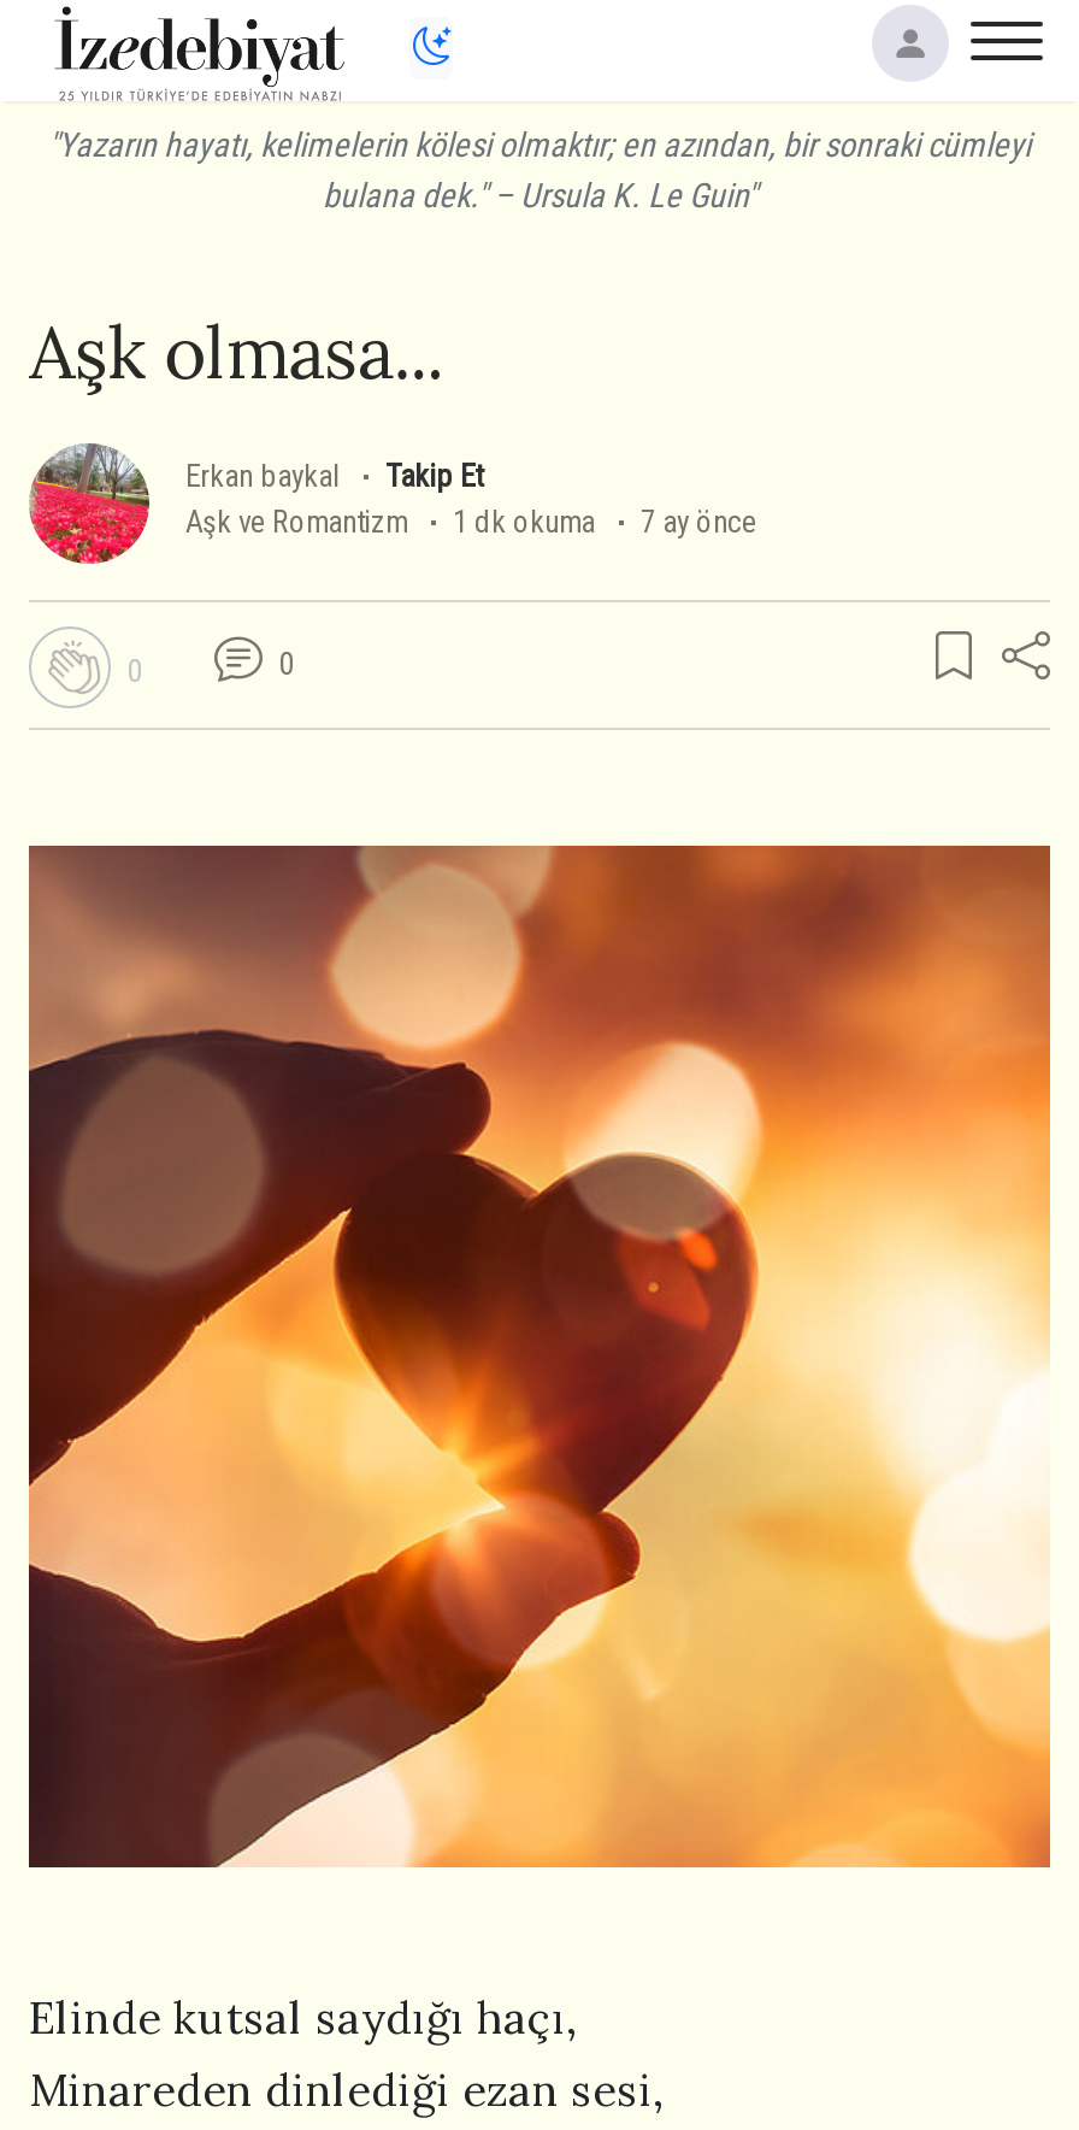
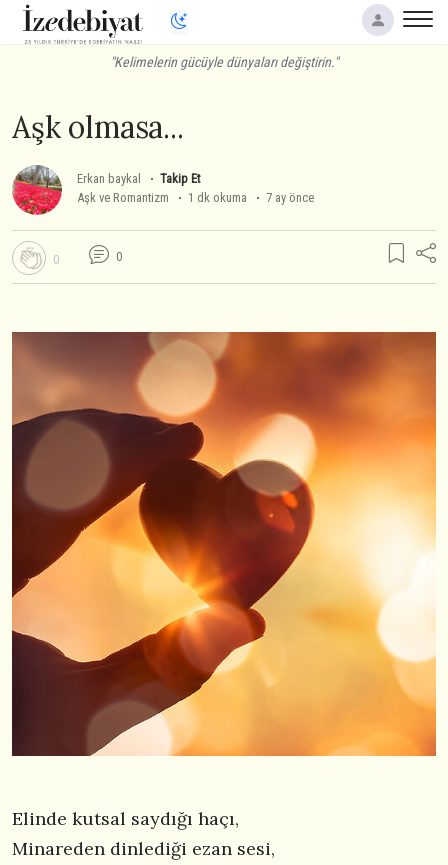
[48,125,1031,214] "Yazarın hayatı, kelimelerin kölesi olmaktır; en azından, bir sonraki cümleyi | bulana dek." – Ursula K. Le Guin" -> [110,54,338,70] "Kelimelerin gücüyle dünyaları değiştirin."

